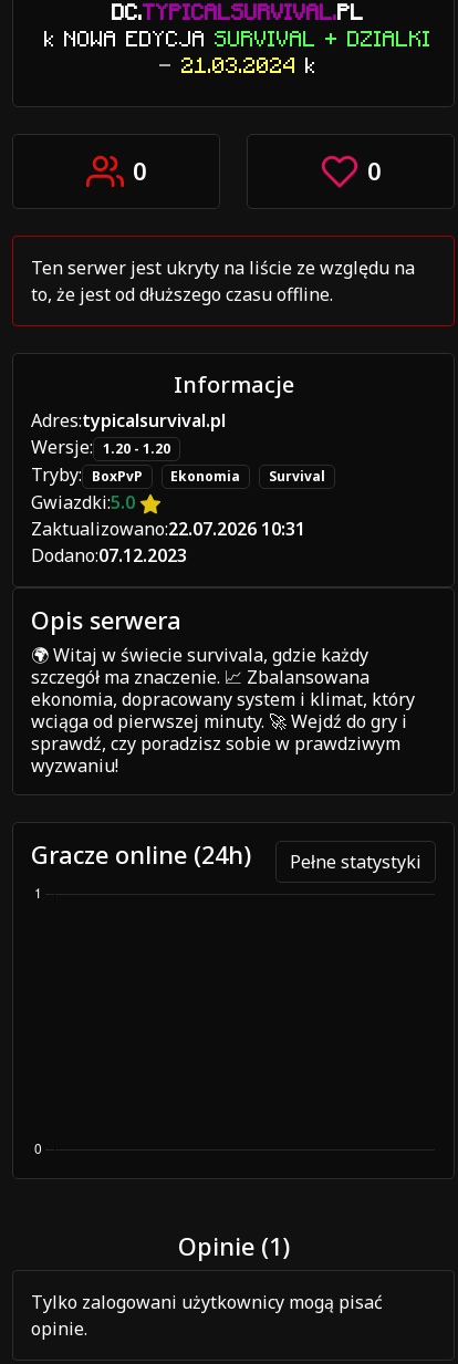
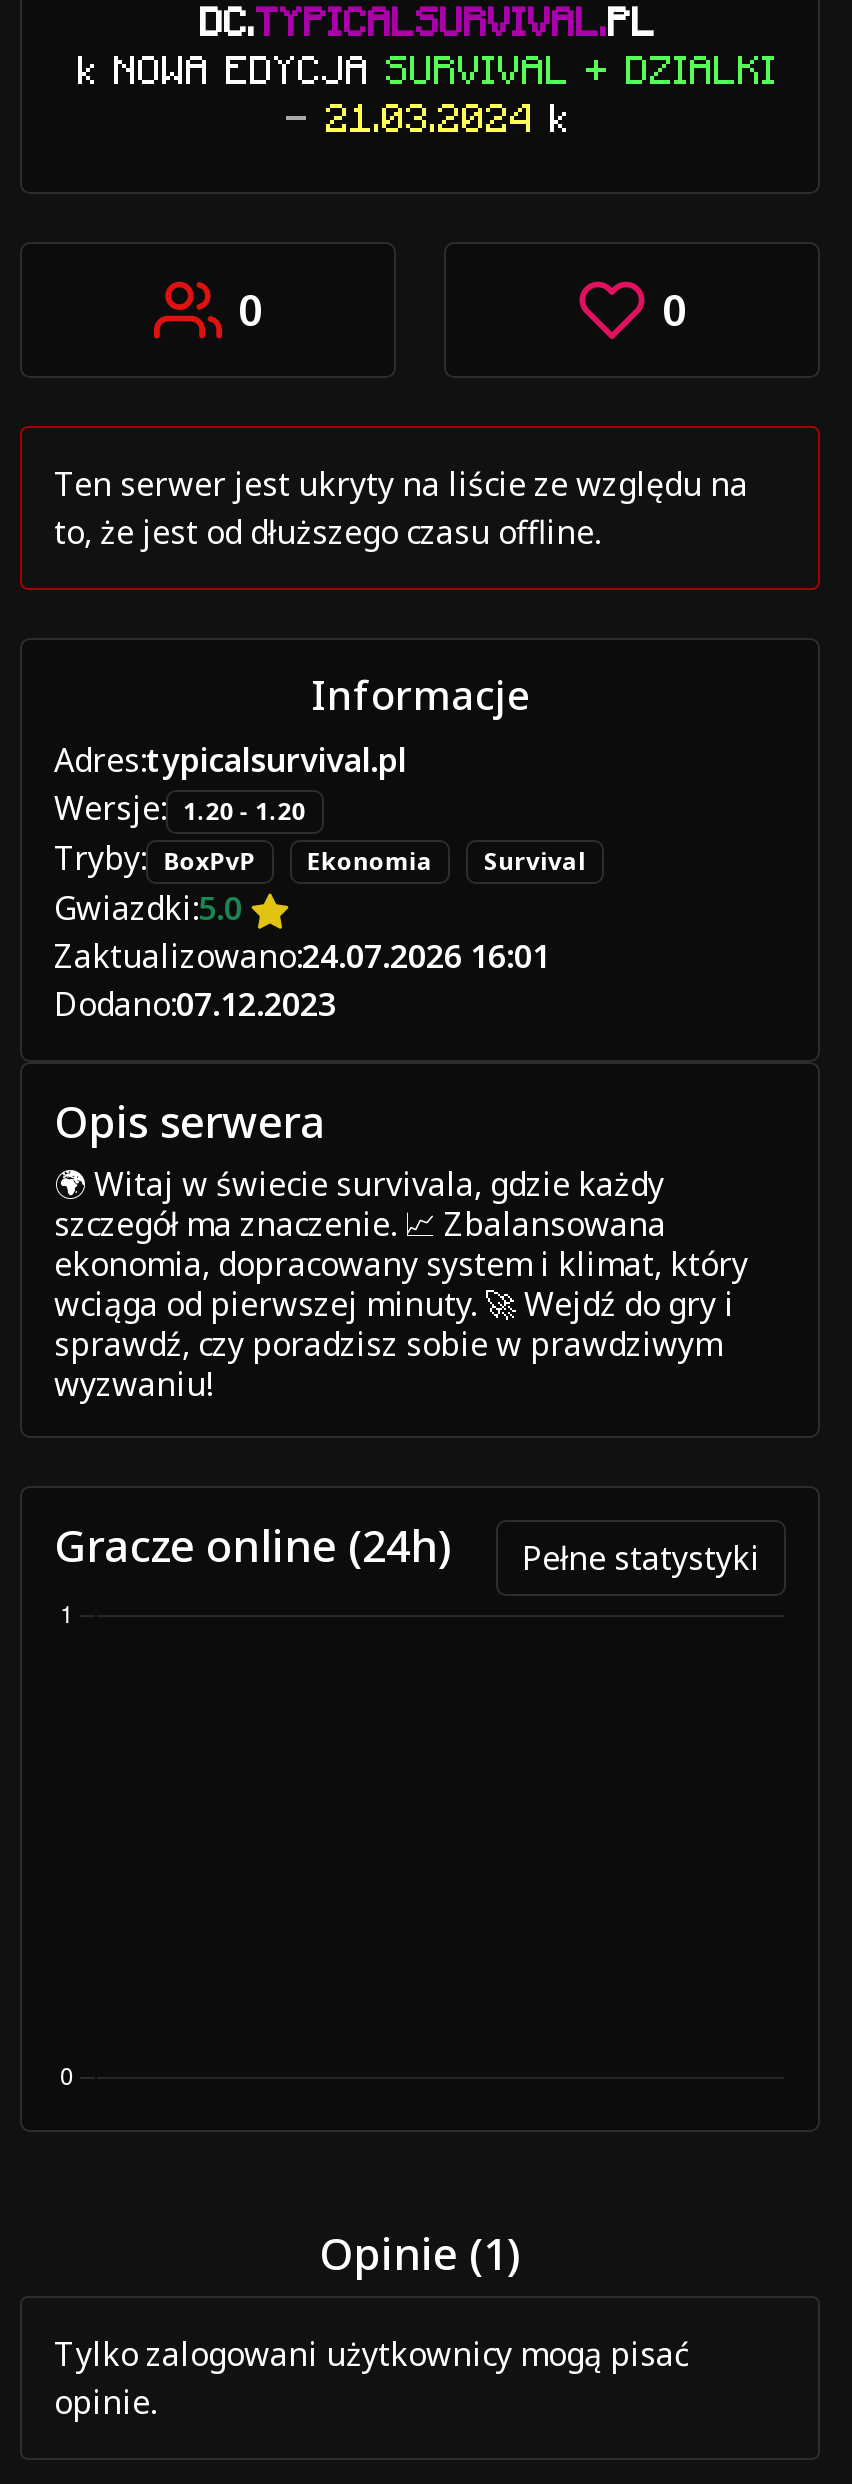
[31,517,305,541] Zaktualizowano:22.07.2026 10:31 -> [54,935,550,979] Zaktualizowano:24.07.2026 16:01

